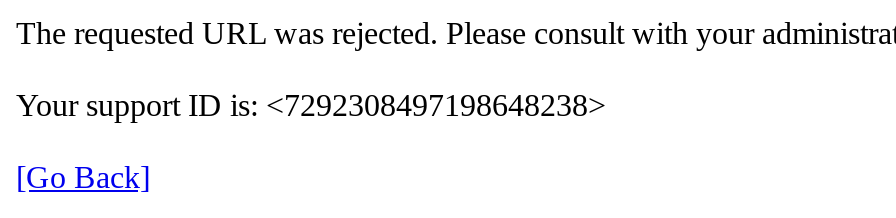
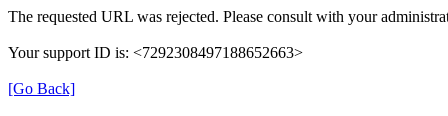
[16,88,606,122] Your support ID is: <7292308497198648238> -> [8,44,303,61] Your support ID is: <7292308497188652663>

